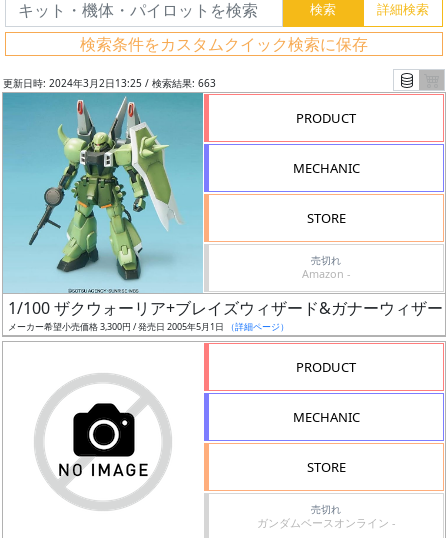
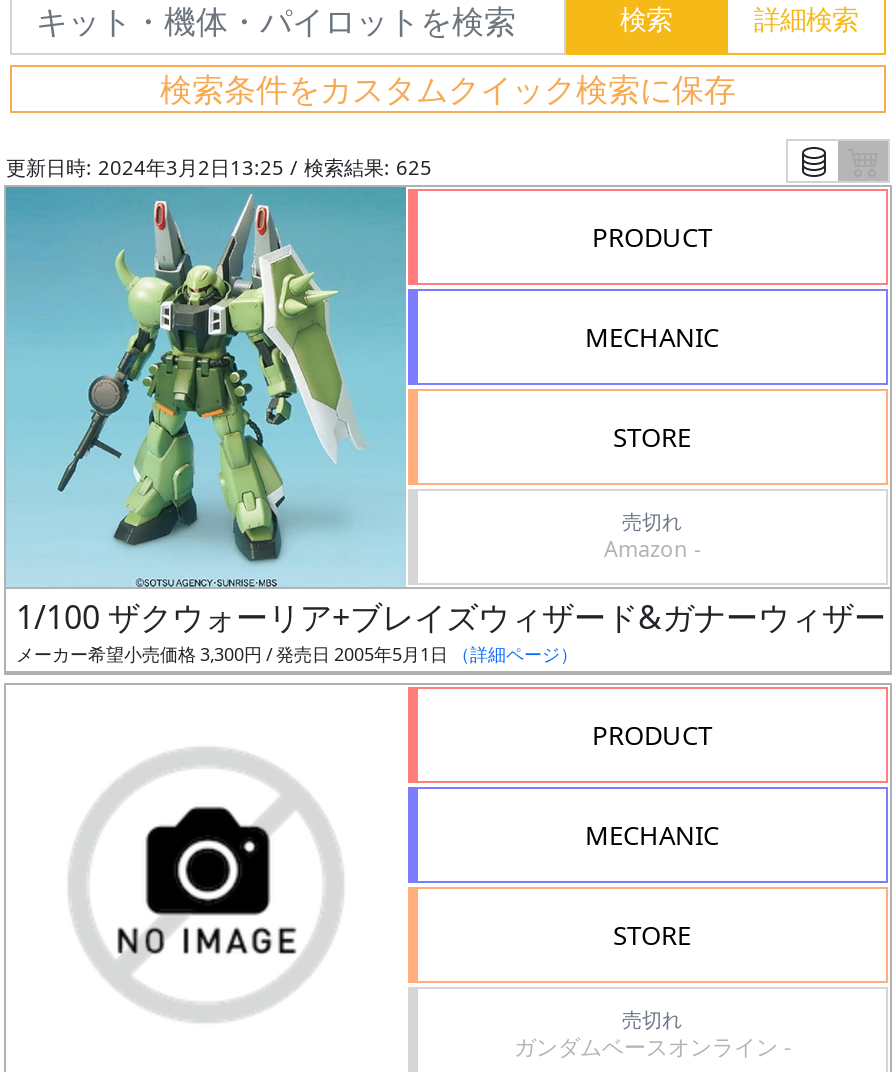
[3,76,216,90] 更新日時: 2024年3月2日13:25 / 検索結果: 663 -> [6,153,432,181] 更新日時: 2024年3月2日13:25 / 検索結果: 625

